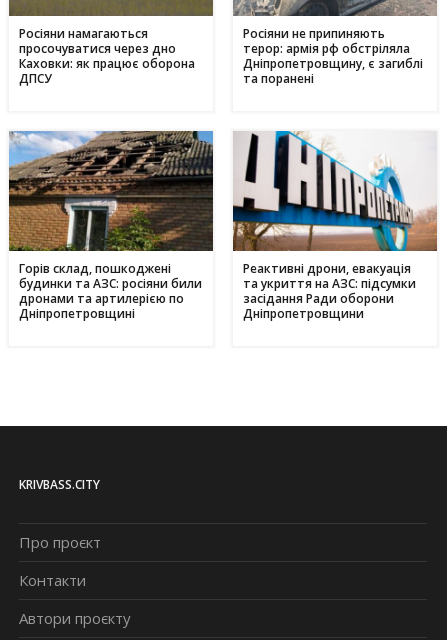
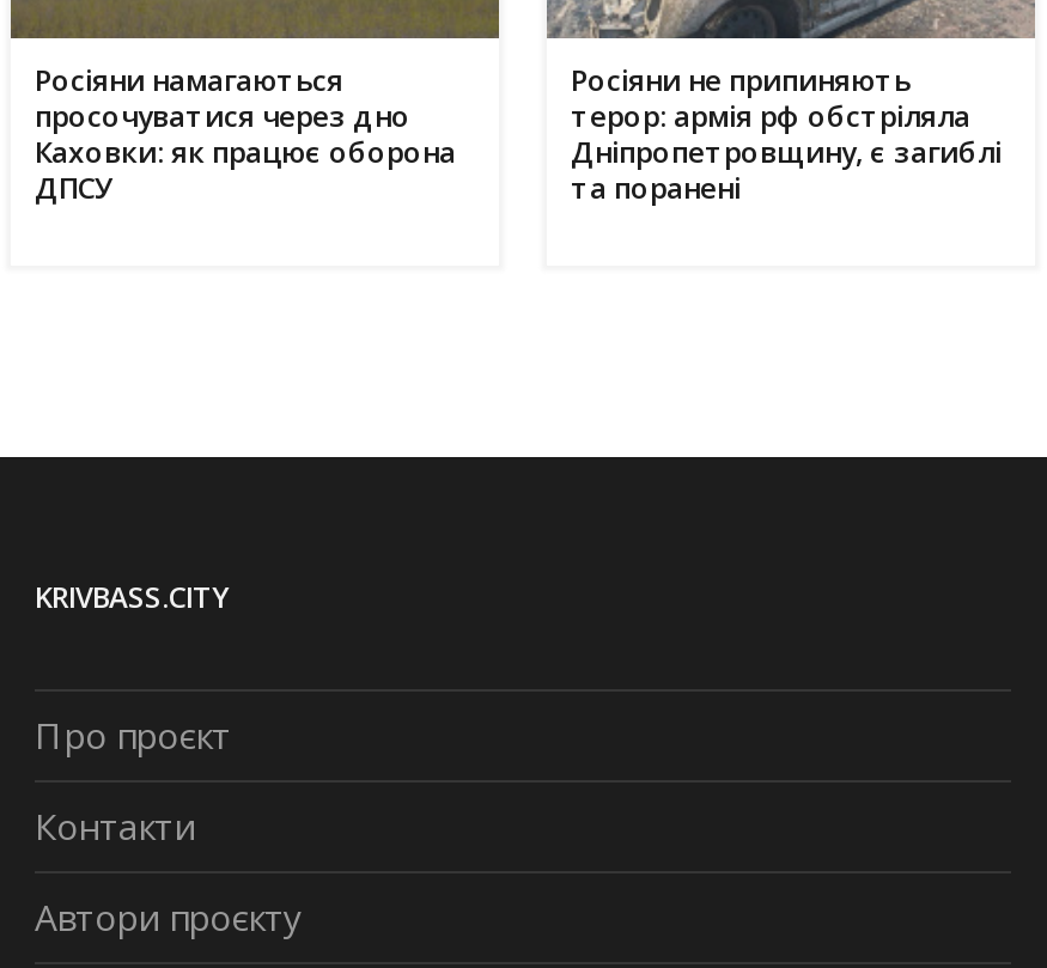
[9,130,214,322] [image] | Горів склад, пошкоджені | будинки та АЗС: росіяни били | дронами та артилерією по | Дніпропетровщині -> none
[232,130,437,322] [image] | Реактивні дрони, евакуація | та укриття на АЗС: підсумки | засідання Ради оборони | Дніпропетровщини -> none

